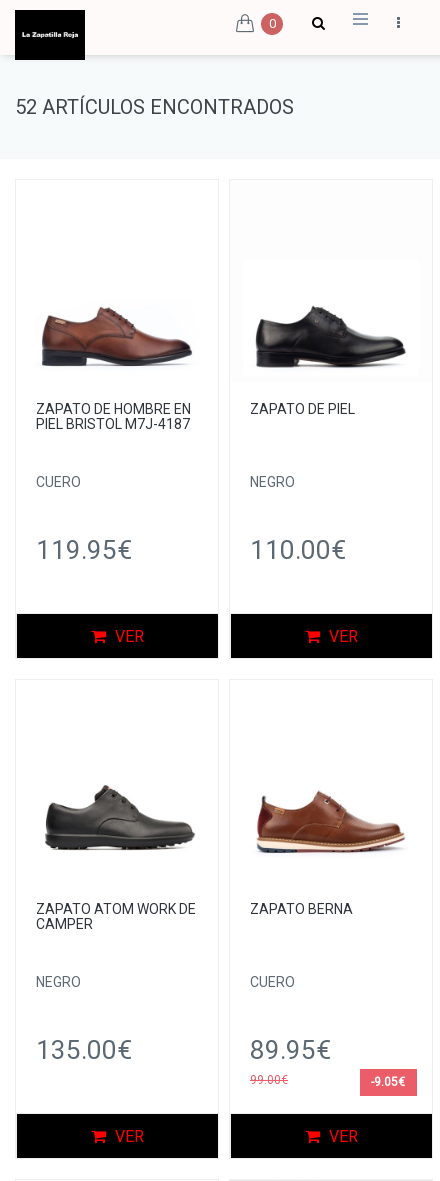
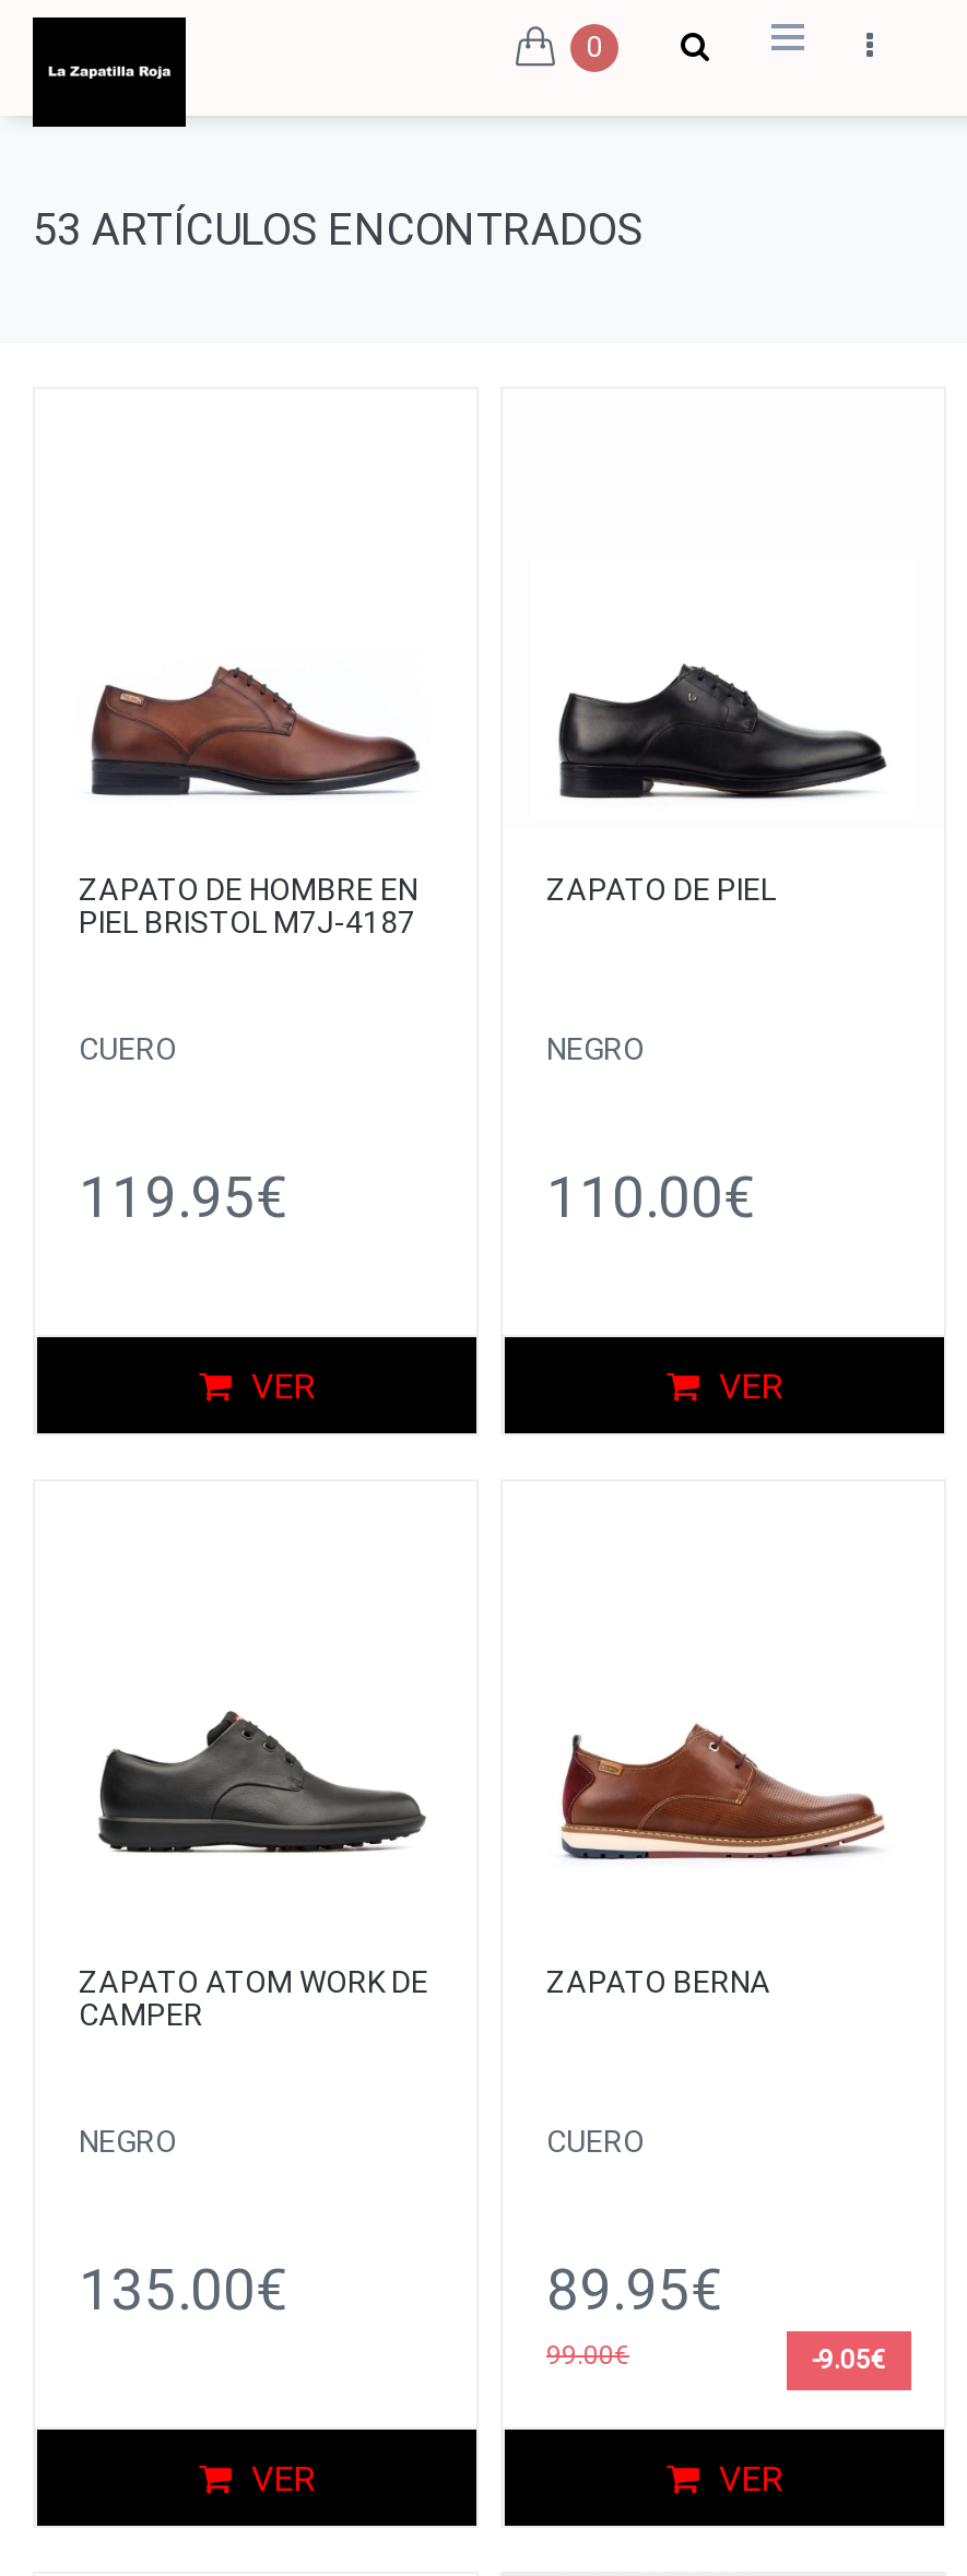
[15,95,294,119] 52 ARTÍCULOS ENCONTRADOS -> [33,203,642,256] 53 ARTÍCULOS ENCONTRADOS

